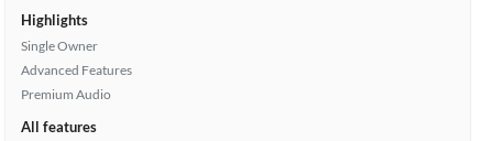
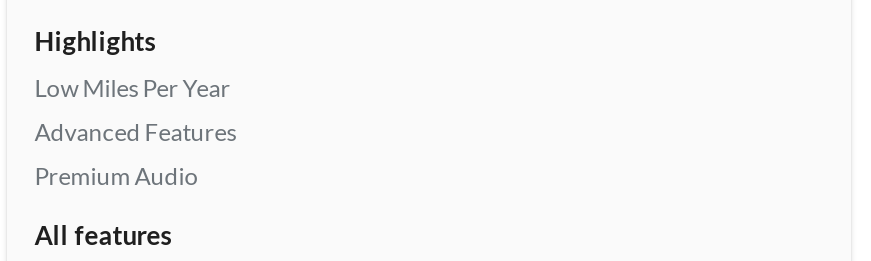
[21,37,98,54] Single Owner -> [34,73,230,103] Low Miles Per Year

